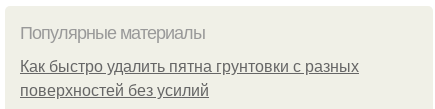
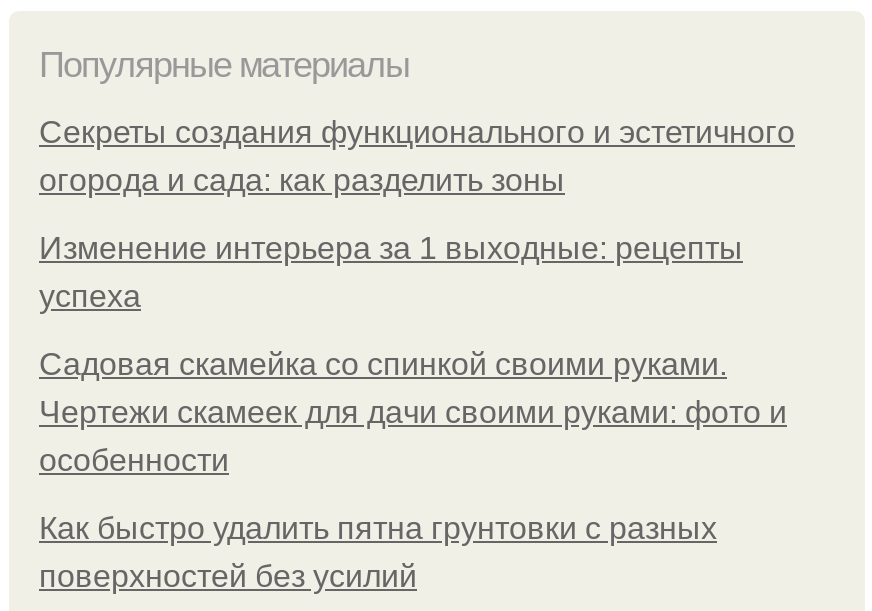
none -> [39,115,795,477] Секреты создания функционального и эстетичного | огорода и сада: как разделить зоны | Изменение интерьера за 1 выходные: рецепты | успеха | Садовая скамейка со спинкой своими руками. | Чертежи скамеек для дачи своими руками: фото и | особенности

